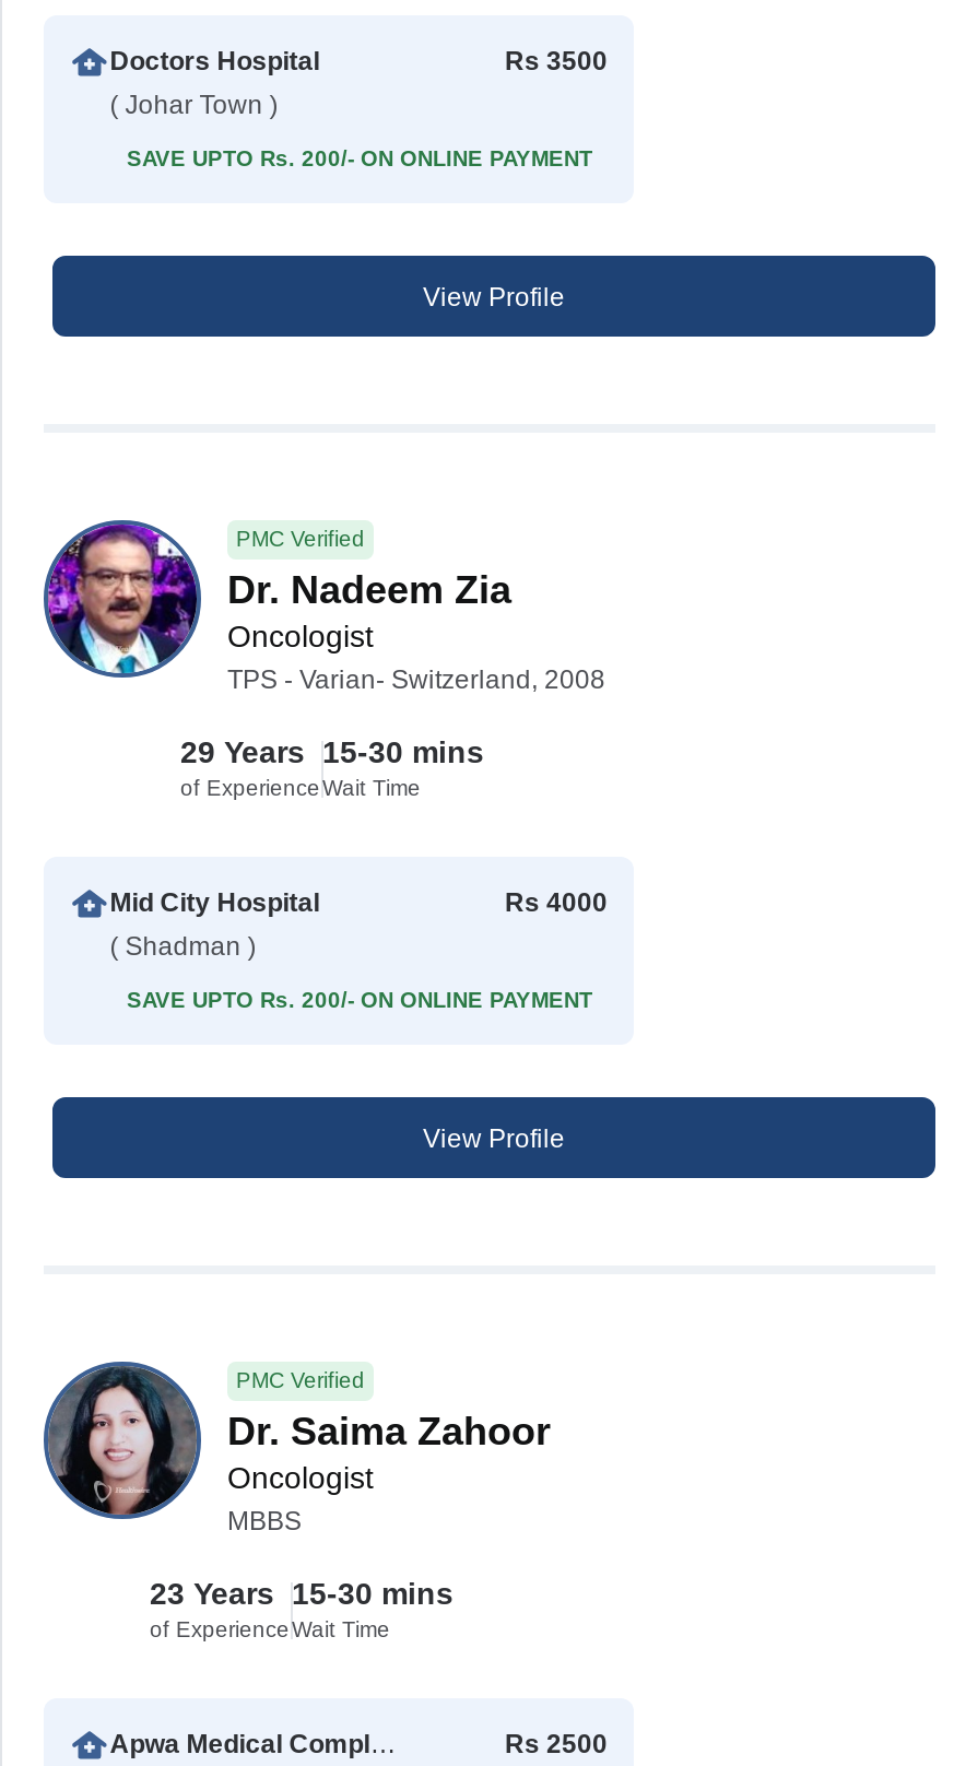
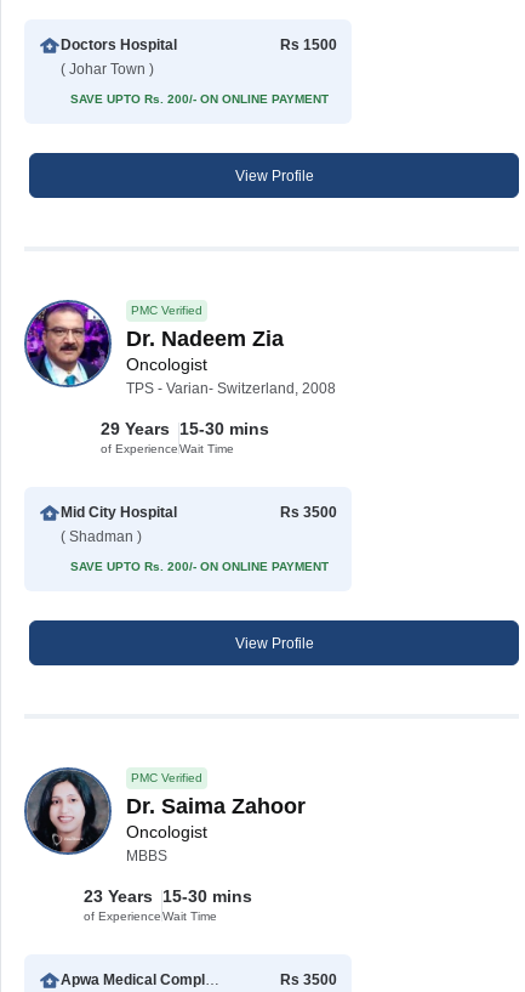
[505,46,608,77] Rs 3500 -> [280,37,337,54] Rs 1500
[505,888,608,918] Rs 4000 -> [280,504,337,521] Rs 3500
[505,1729,608,1760] Rs 2500 -> [280,971,337,988] Rs 3500

